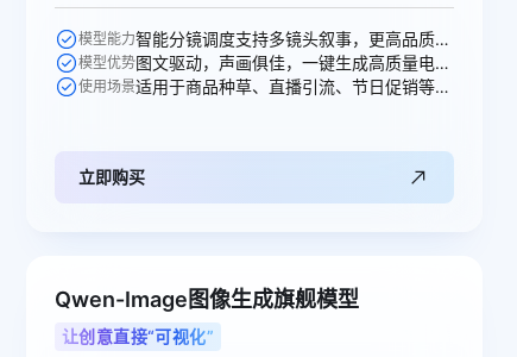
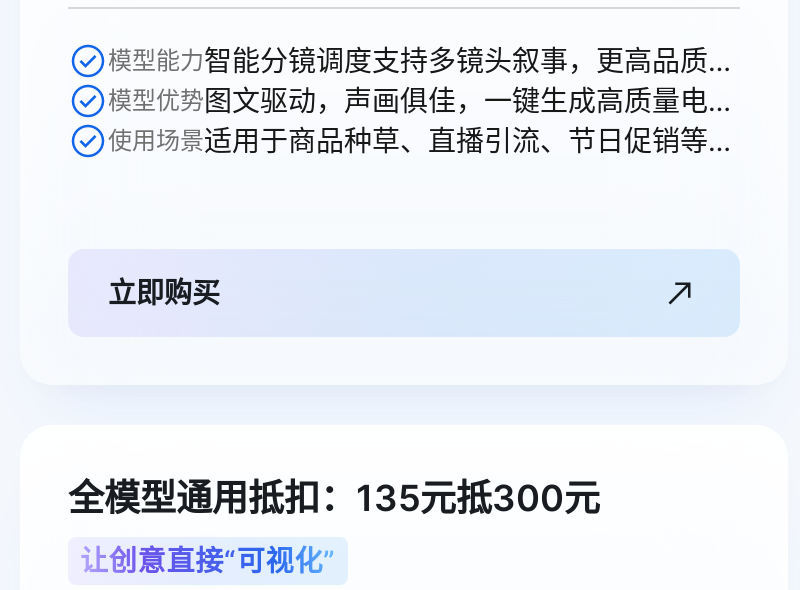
[55,286,359,311] Qwen-Image图像生成旗舰模型 -> [68,477,600,519] 全模型通用抵扣：135元抵300元

